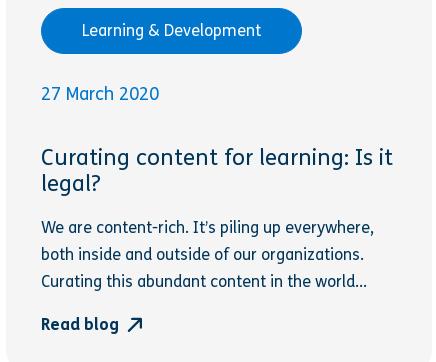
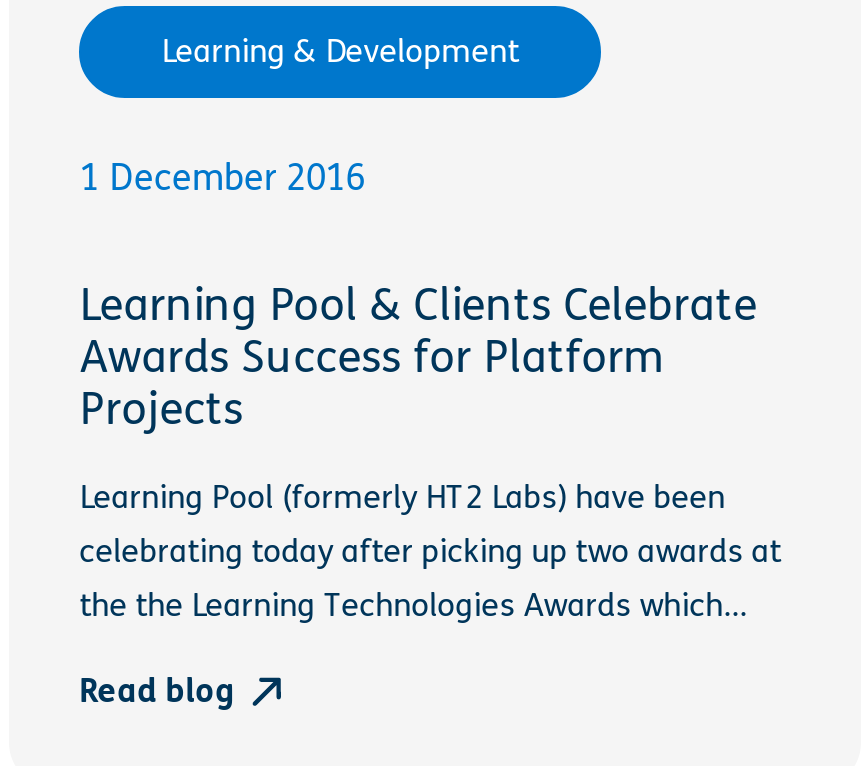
[41,83,159,105] 27 March 2020 -> [79,156,365,200] 1 December 2016
[41,145,393,197] Curating content for learning: Is it | legal? -> [79,281,757,437] Learning Pool & Clients Celebrate | Awards Success for Platform | Projects
[41,218,374,291] We are content-rich. It’s piling up everywhere, | both inside and outside of our organizations. | Curating this abundant content in the world... -> [79,477,781,623] Learning Pool (formerly HT2 Labs) have been | celebrating today after picking up two awards at | the the Learning Technologies Awards which...

